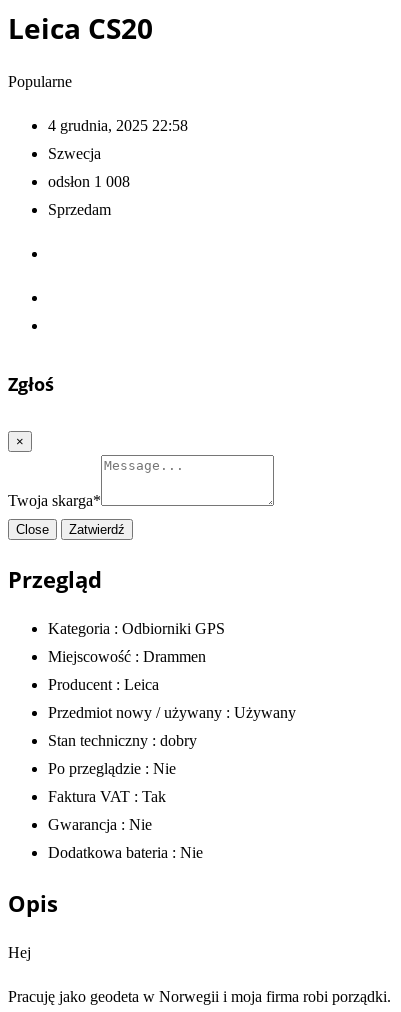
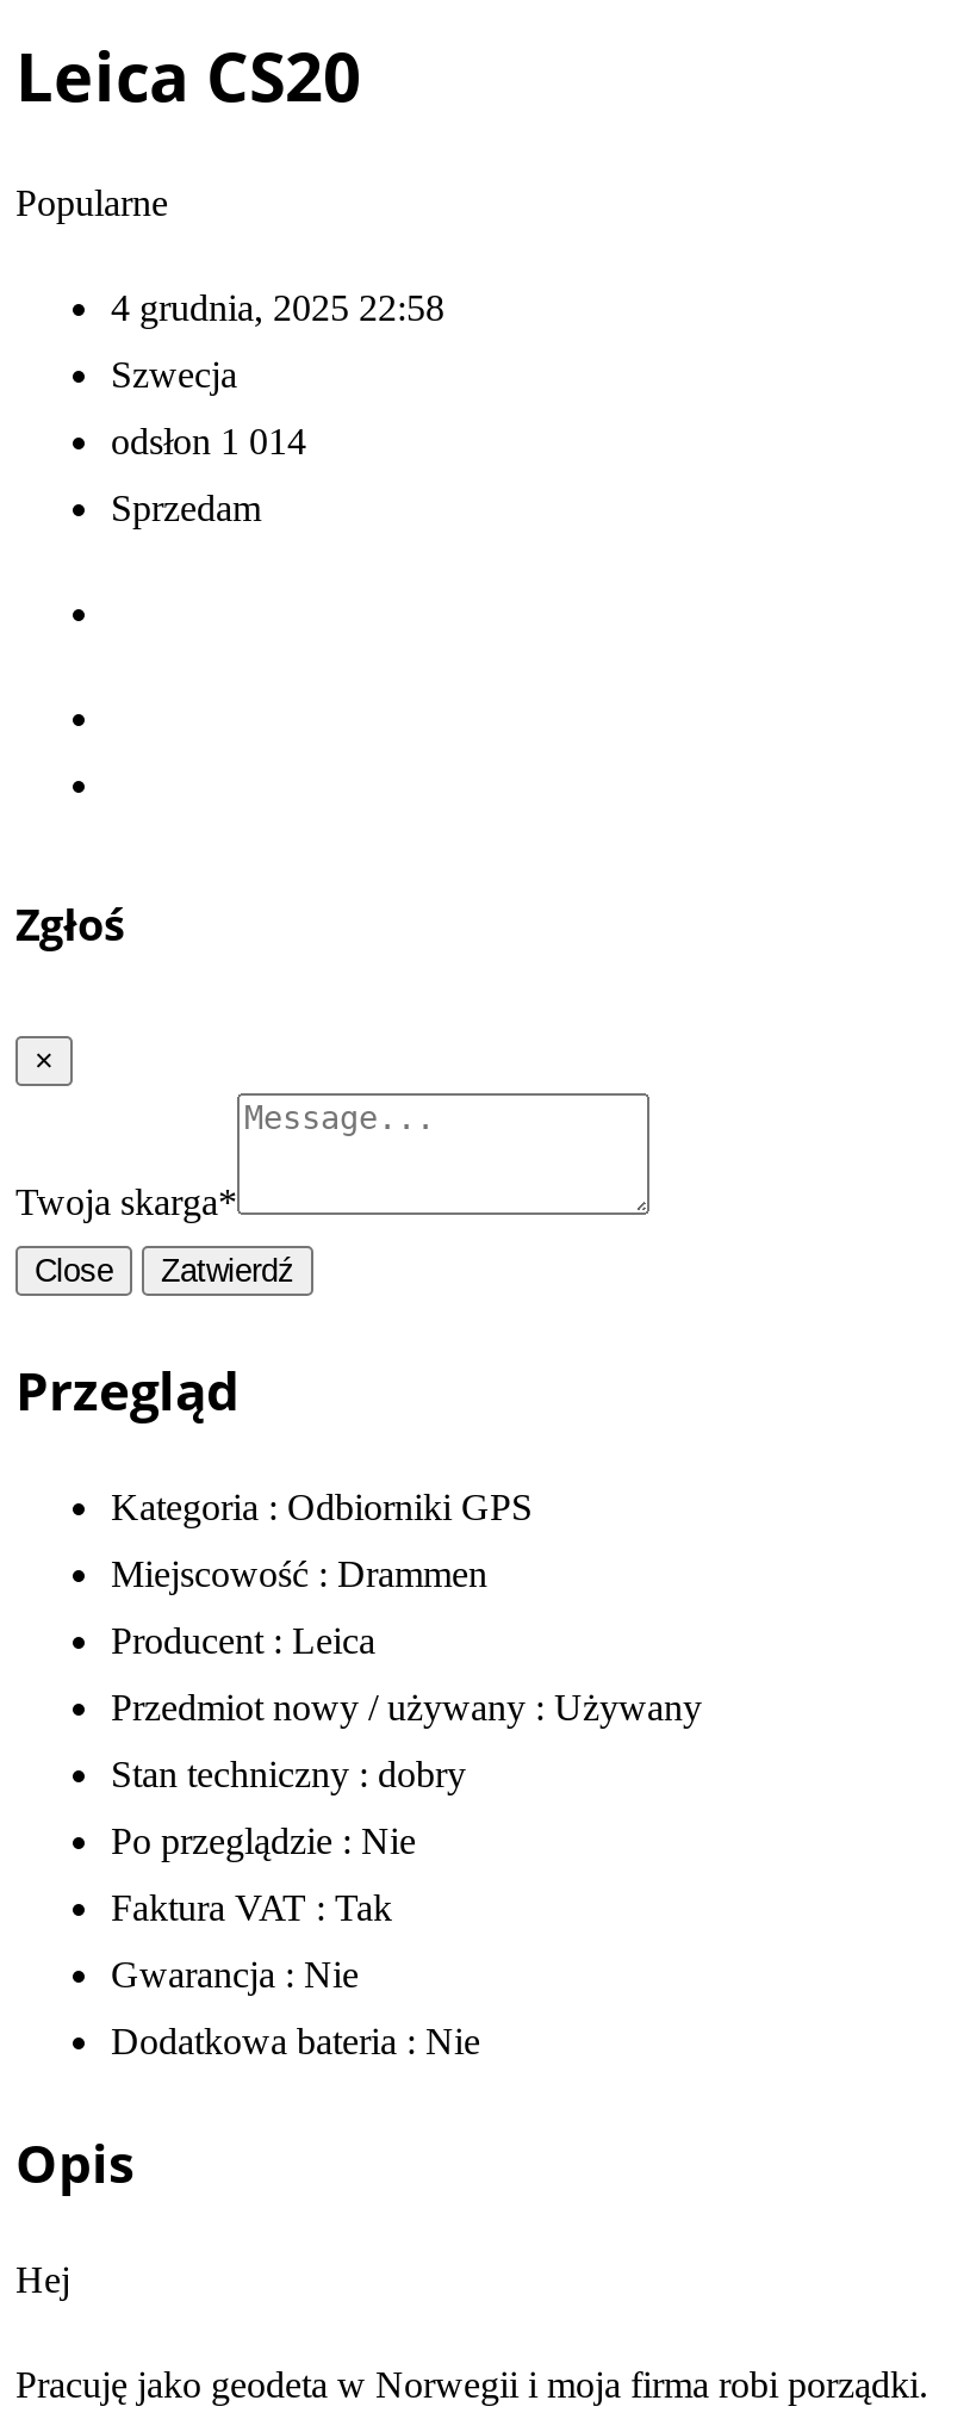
[48,173,130,190] odsłon 1 008 -> [111,422,306,463] odsłon 1 014

